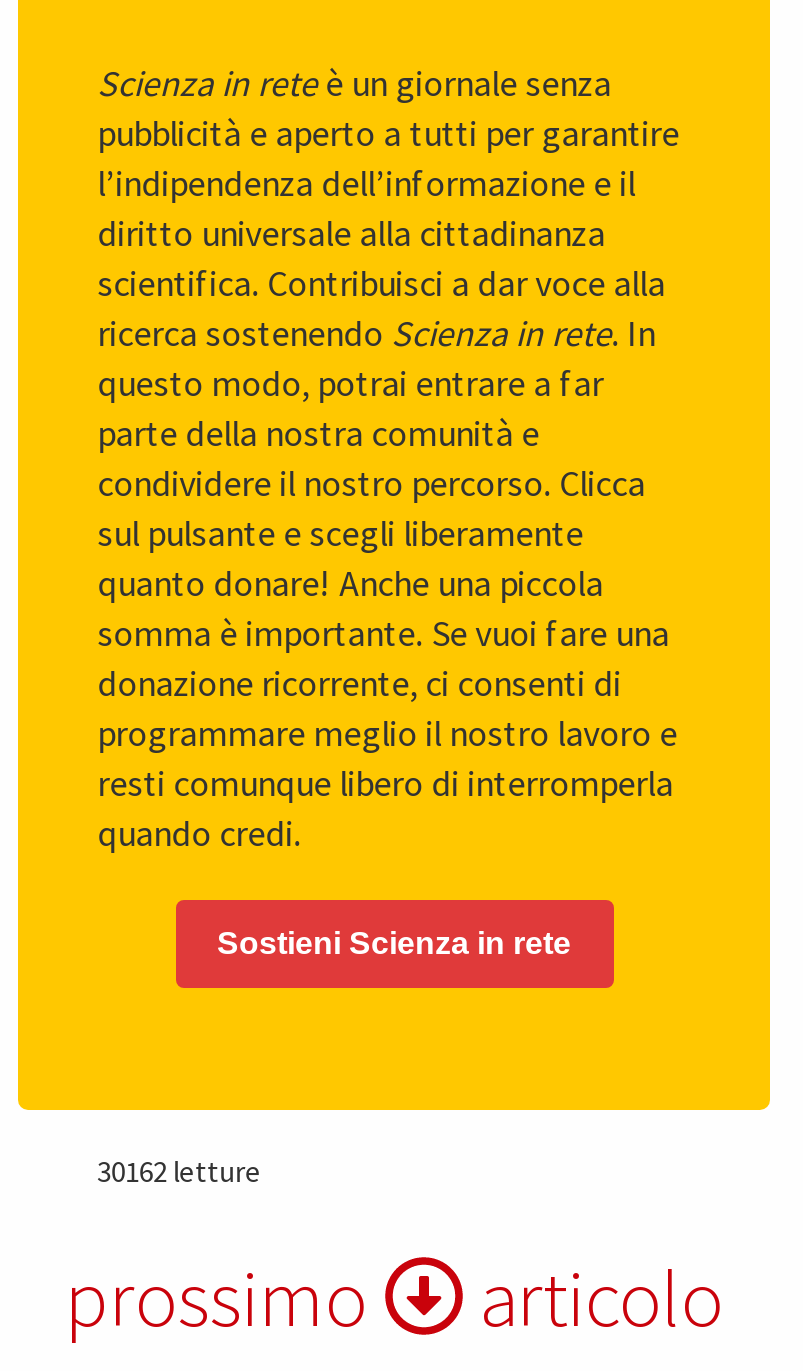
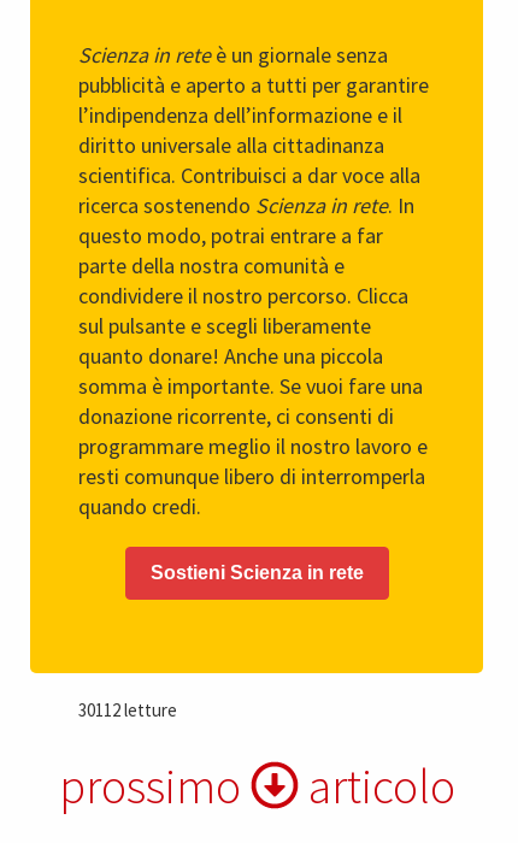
[97,1152,261,1190] 30162 letture -> [78,698,177,721] 30112 letture

